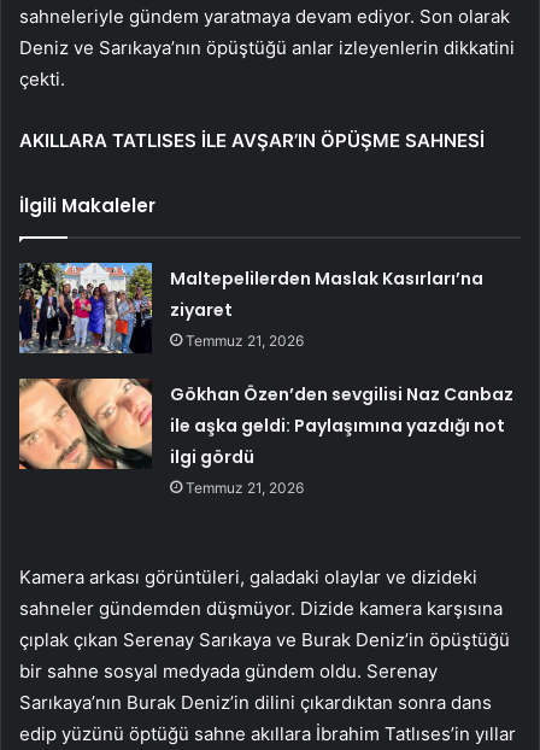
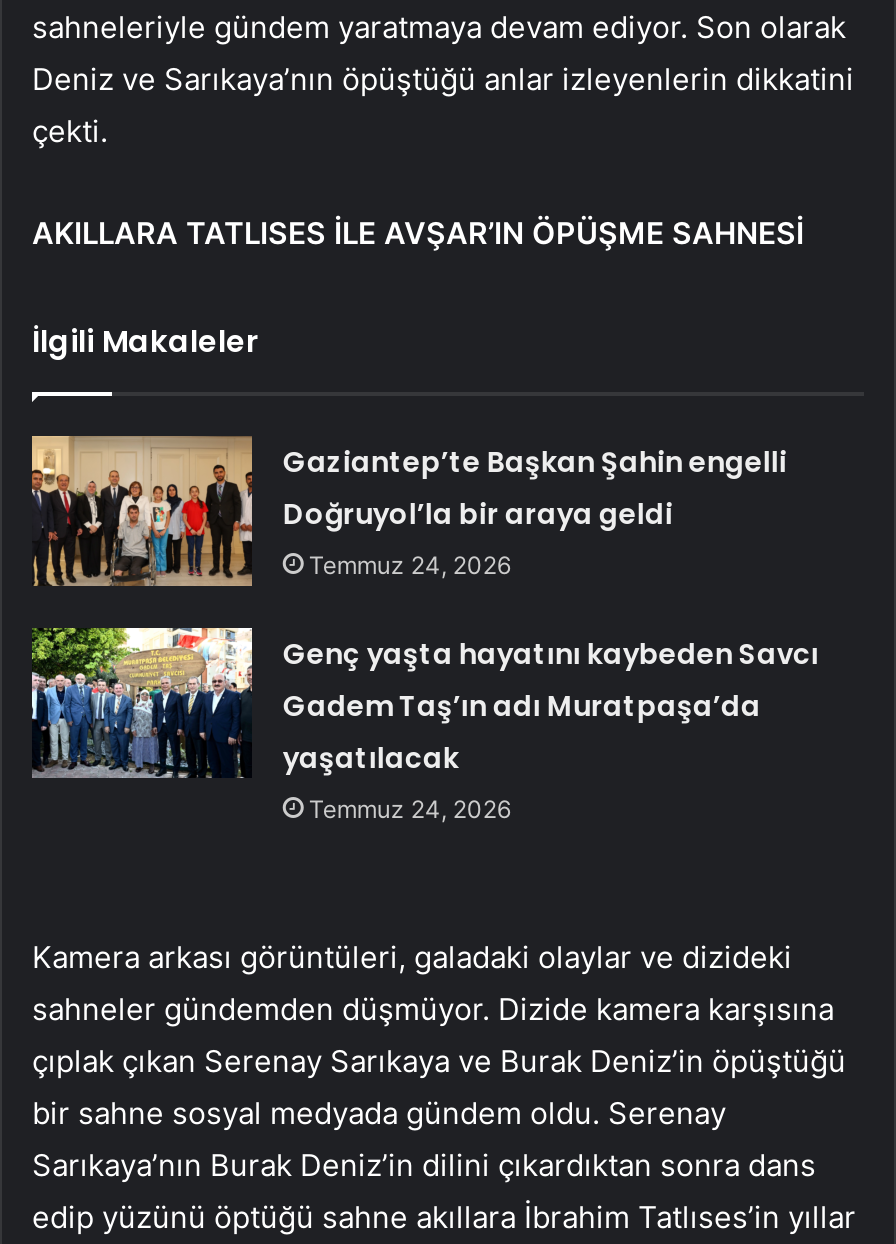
[18,262,484,355] [image] | Maltepelilerden Maslak Kasırları’na | ziyaret | Temmuz 21, 2026 -> [30,434,787,588] [image] | Gaziantep’te Başkan Şahin engelli | Doğruyol’la bir araya geldi | Temmuz 24, 2026
[18,377,514,496] [image] | Gökhan Özen’den sevgilisi Naz Canbaz | ile aşka geldi: Paylaşımına yazdığı not | ilgi gördü | Temmuz 21, 2026 -> [30,626,819,823] [image] | Genç yaşta hayatını kaybeden Savcı | Gadem Taş’ın adı Muratpaşa’da | yaşatılacak | Temmuz 24, 2026

